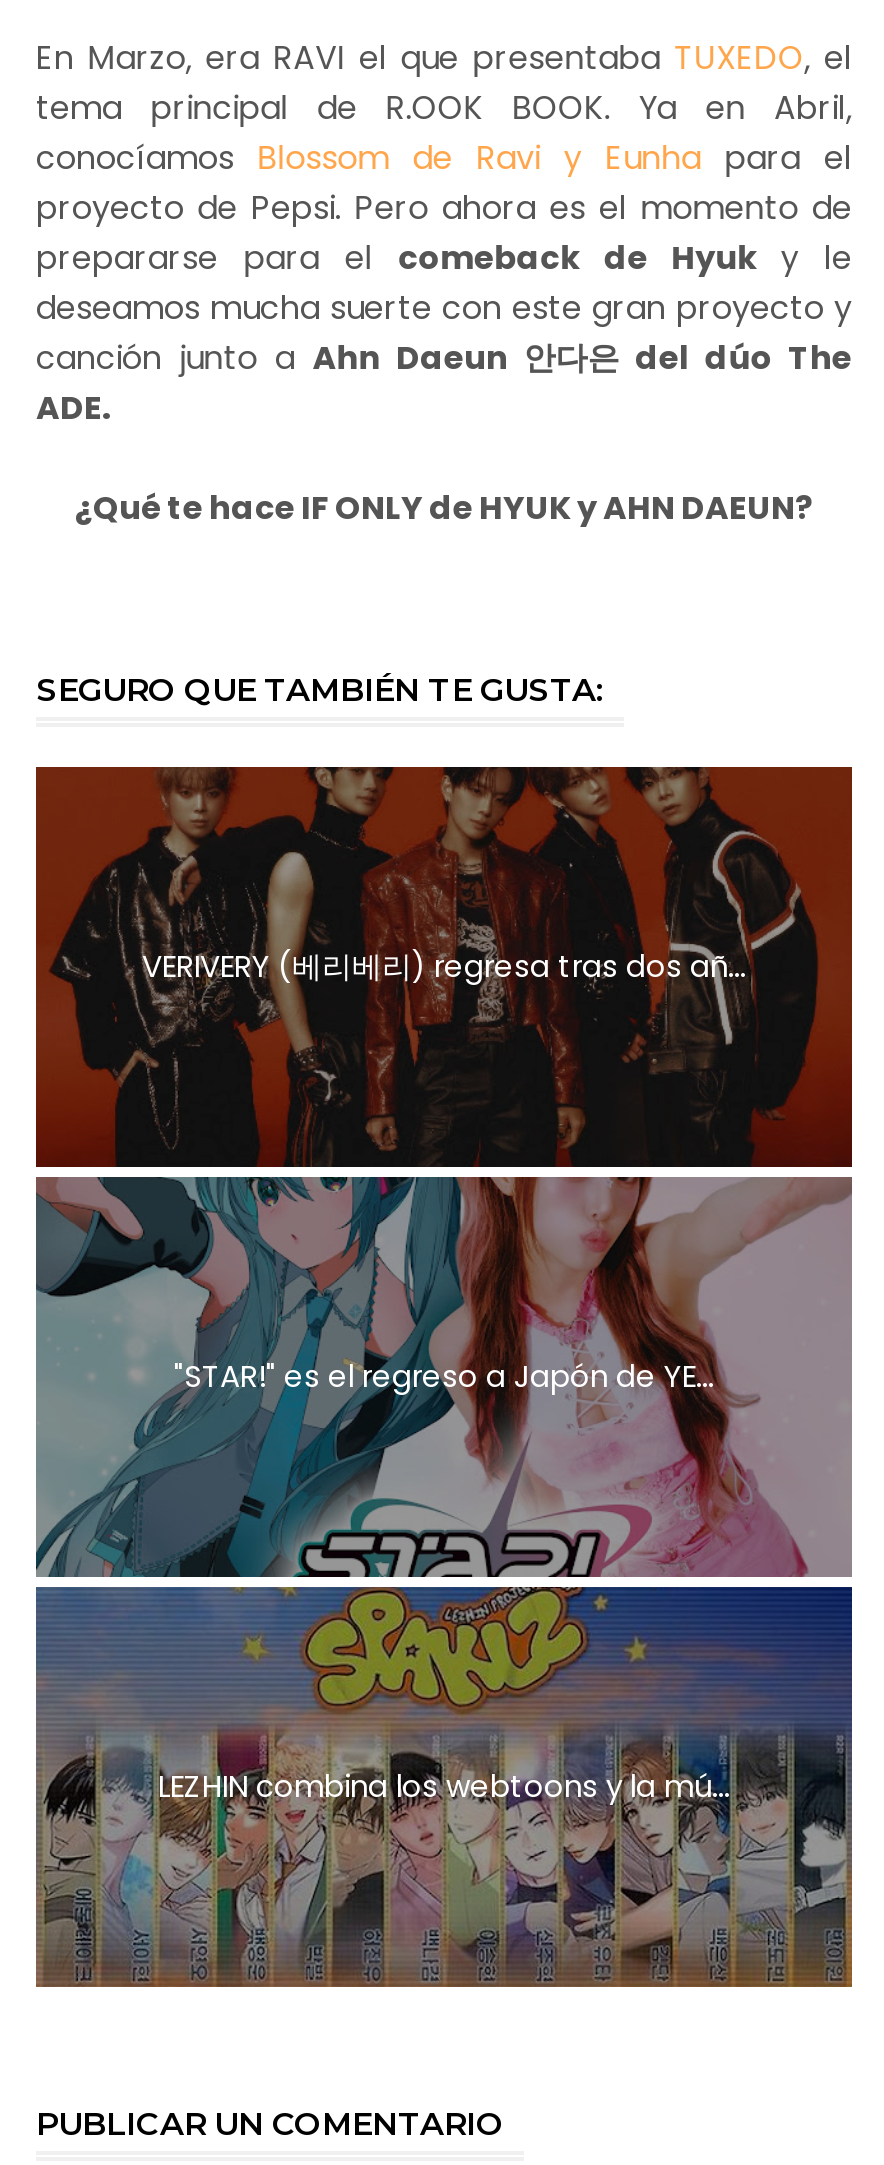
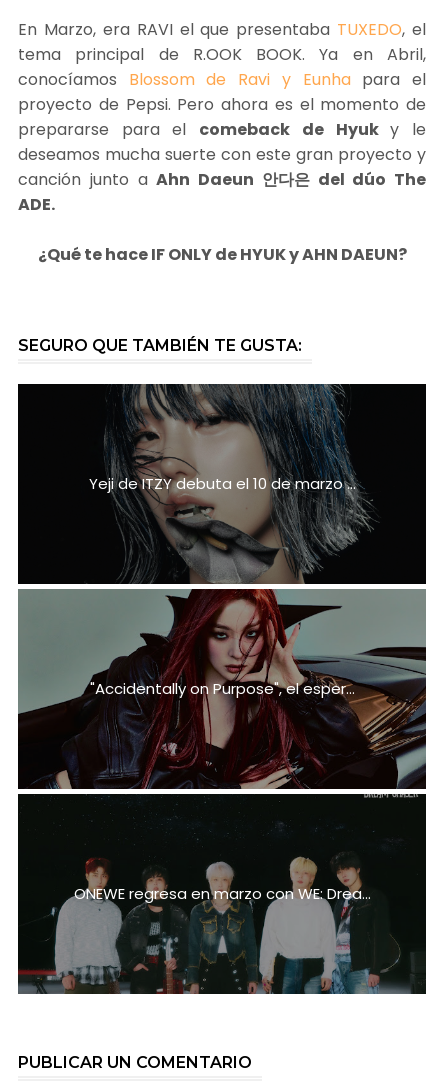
[34,765,854,1989] [image] | VERIVERY (베리베리) regresa tras dos añ... -> [17,383,427,995] [image] | Yeji de ITZY debuta el 10 de marzo ...
[174,1355,714,1397] "STAR!" es el regreso a Japón de YE... -> [89,678,354,699] "Accidentally on Purpose", el esper...
[158,1765,730,1807] LEZHIN combina los webtoons y la mú... -> [73,883,370,904] ONEWE regresa en marzo con WE: Drea...

